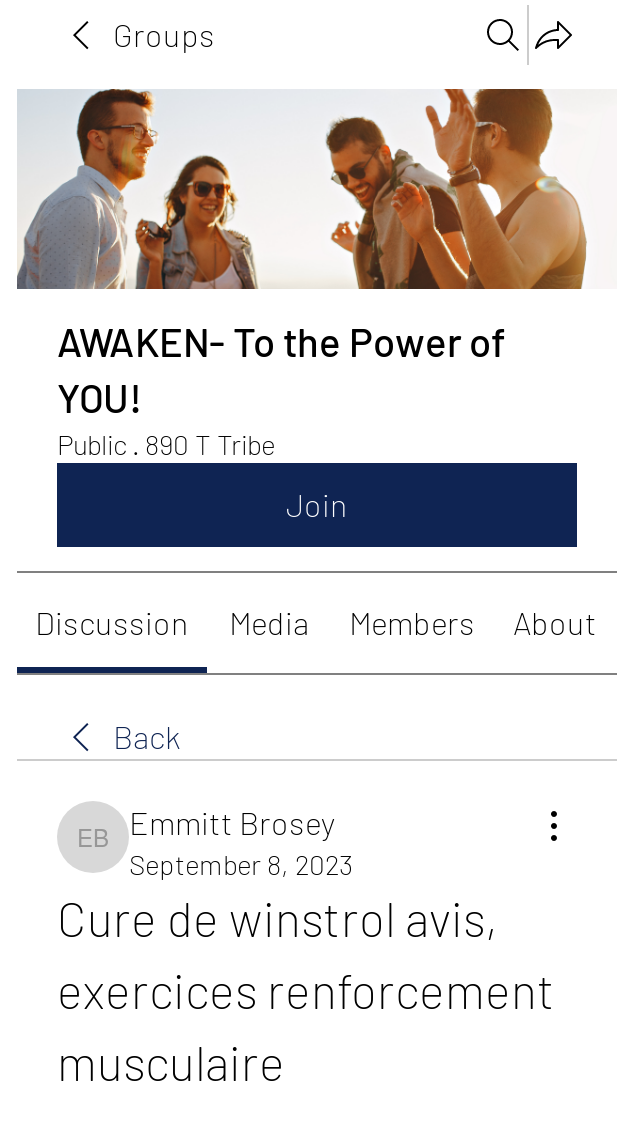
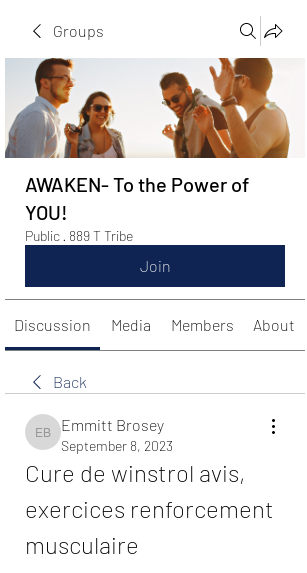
[57,427,275,461] Public 890 T Tribe -> [25,227,133,244] Public 889 T Tribe

